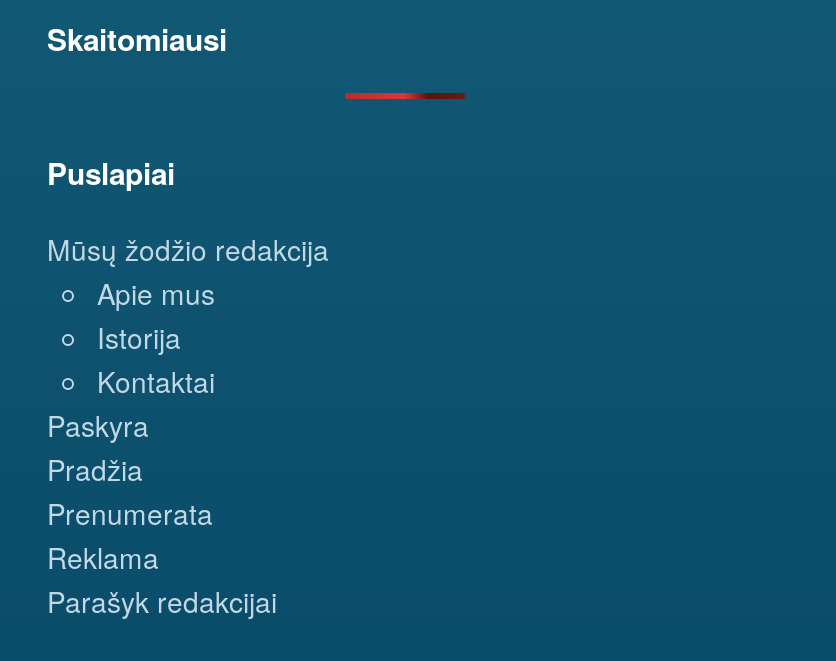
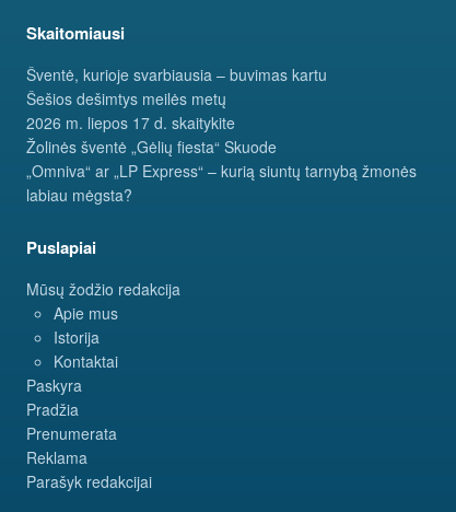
none -> [26,63,417,205] Šventė, kurioje svarbiausia – buvimas kartu | Šešios dešimtys meilės metų | 2026 m. liepos 17 d. skaitykite | Žolinės šventė „Gėlių fiesta“ Skuode | „Omniva“ ar „LP Express“ – kurią siuntų tarnybą žmonės | labiau mėgsta?

